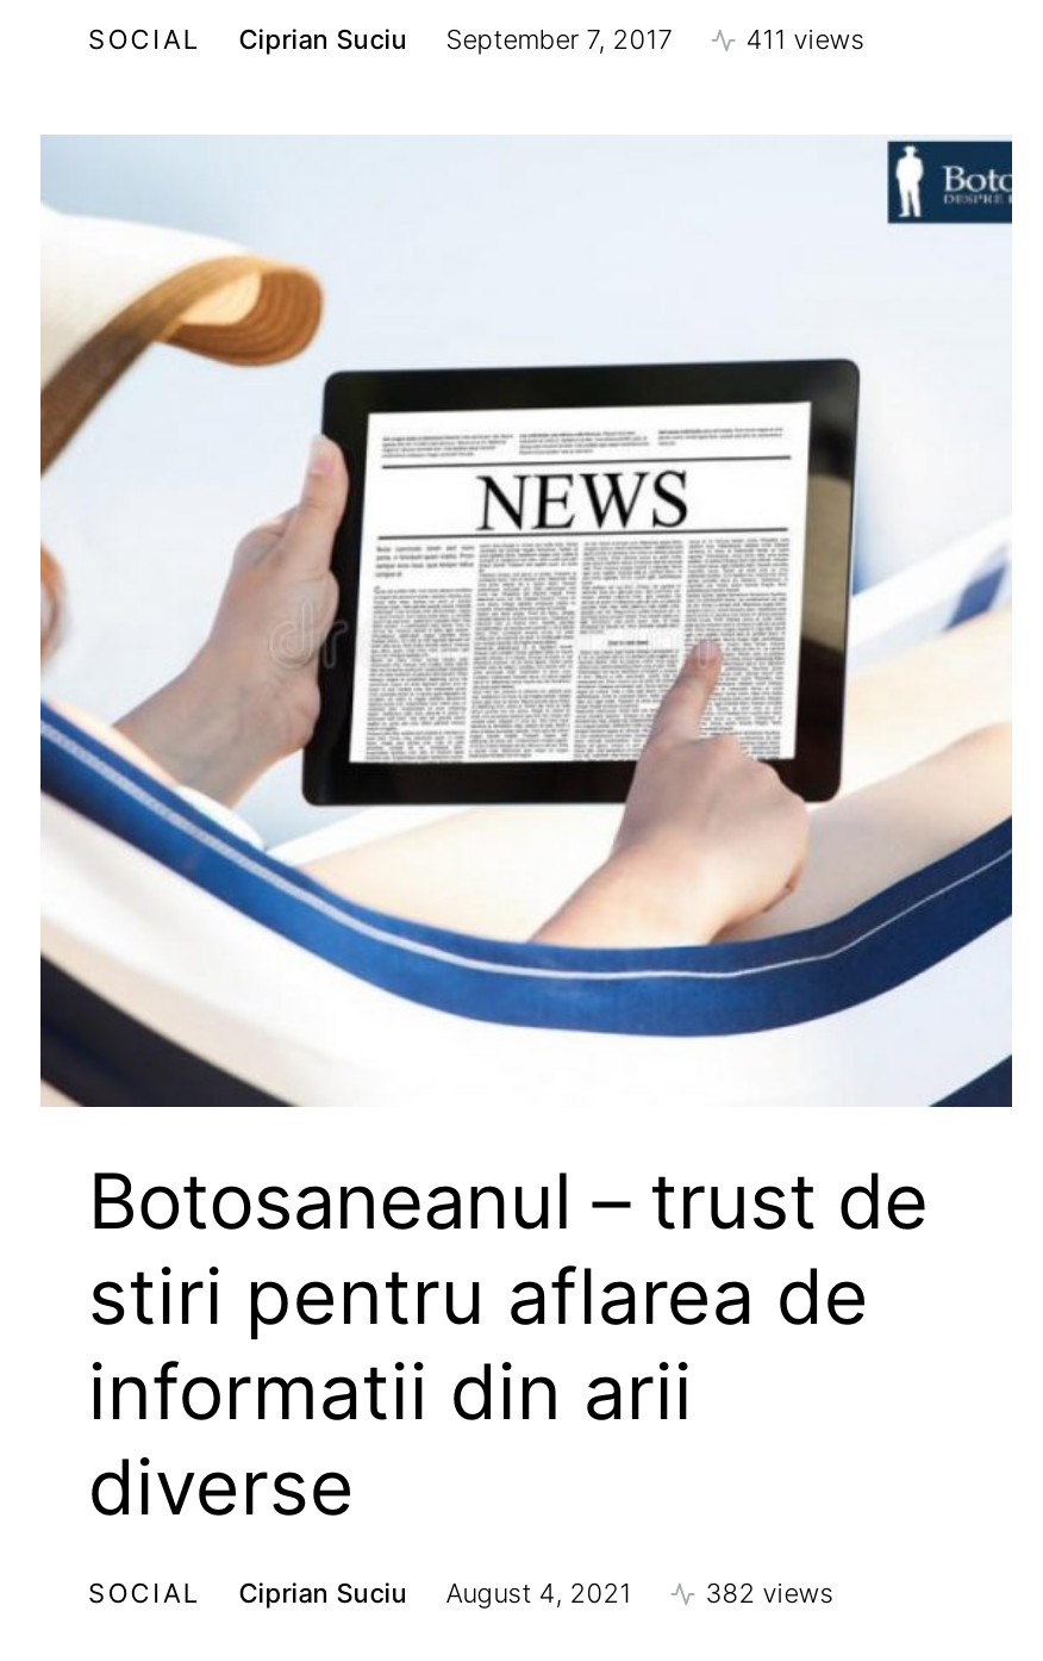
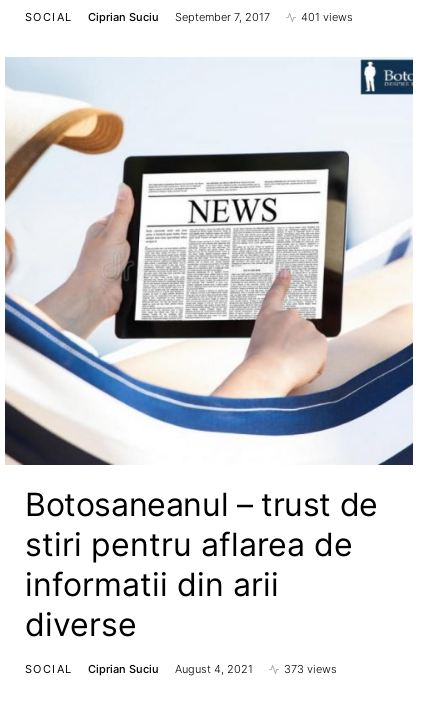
[746,23,865,56] 411 views -> [301,10,353,24] 401 views
[705,1576,834,1610] 382 views -> [284,662,337,676] 373 views

